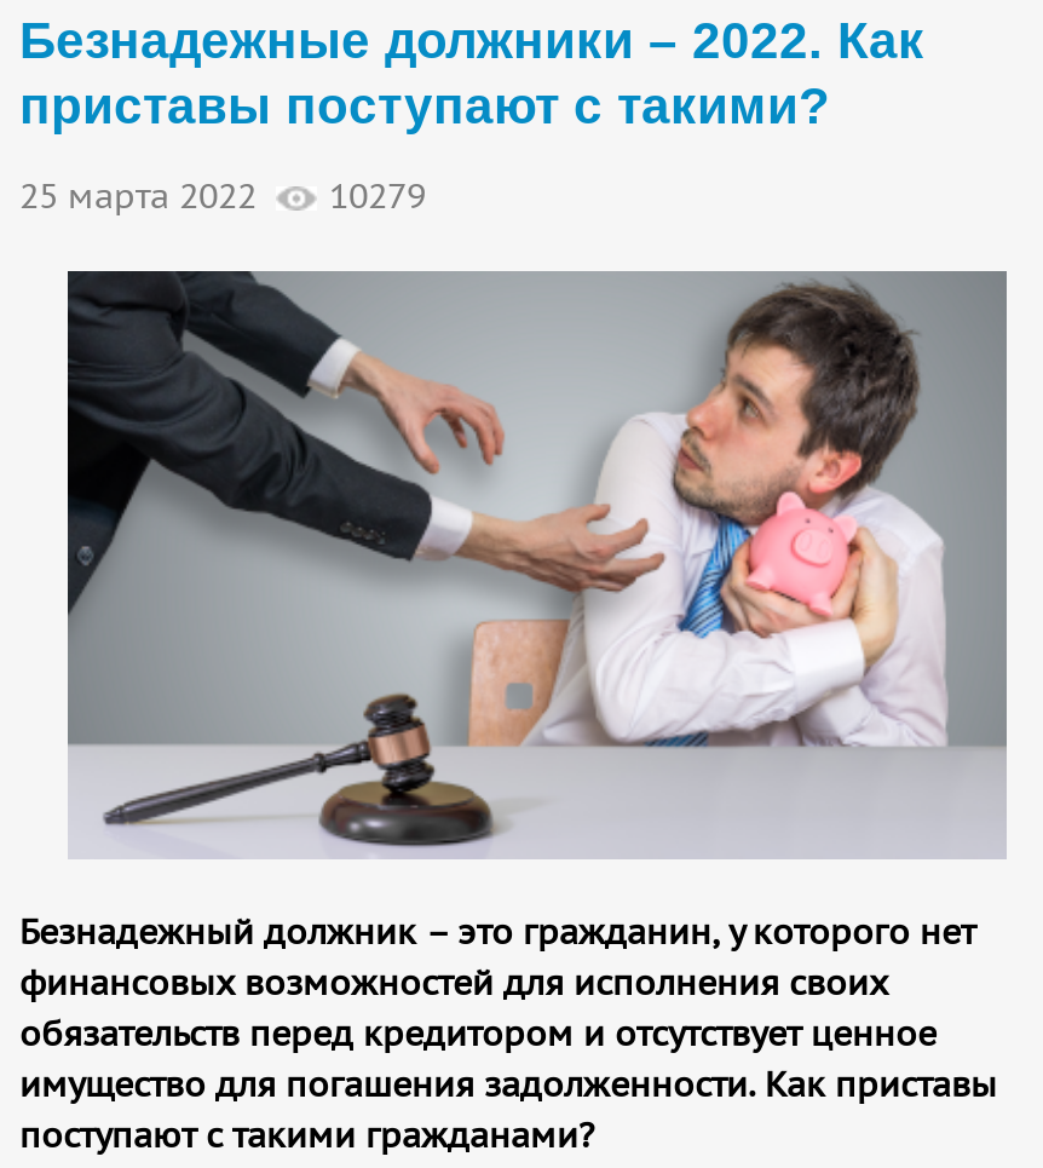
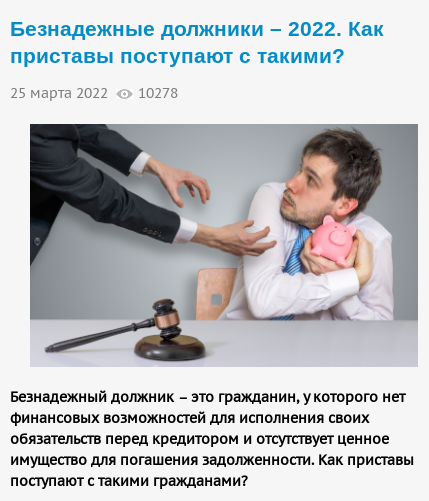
[19,175,426,218] 25 марта 2022 10279 -> [10,84,178,102] 25 марта 2022 10278

